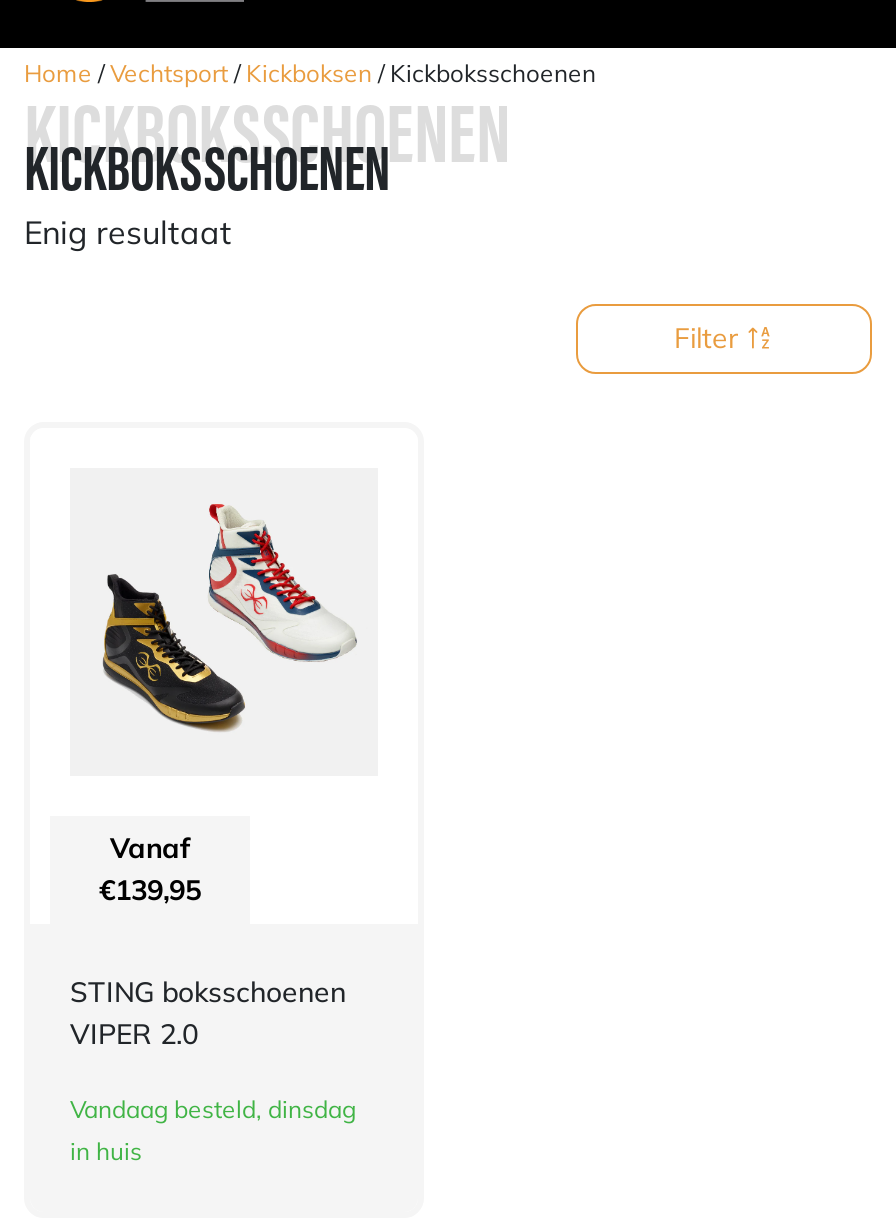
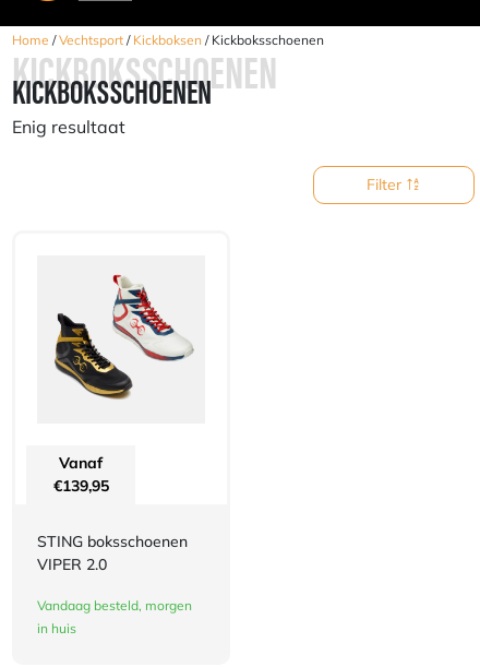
[70,1094,356,1124] Vandaag besteld, dinsdag -> [37,597,192,614] Vandaag besteld, morgen

